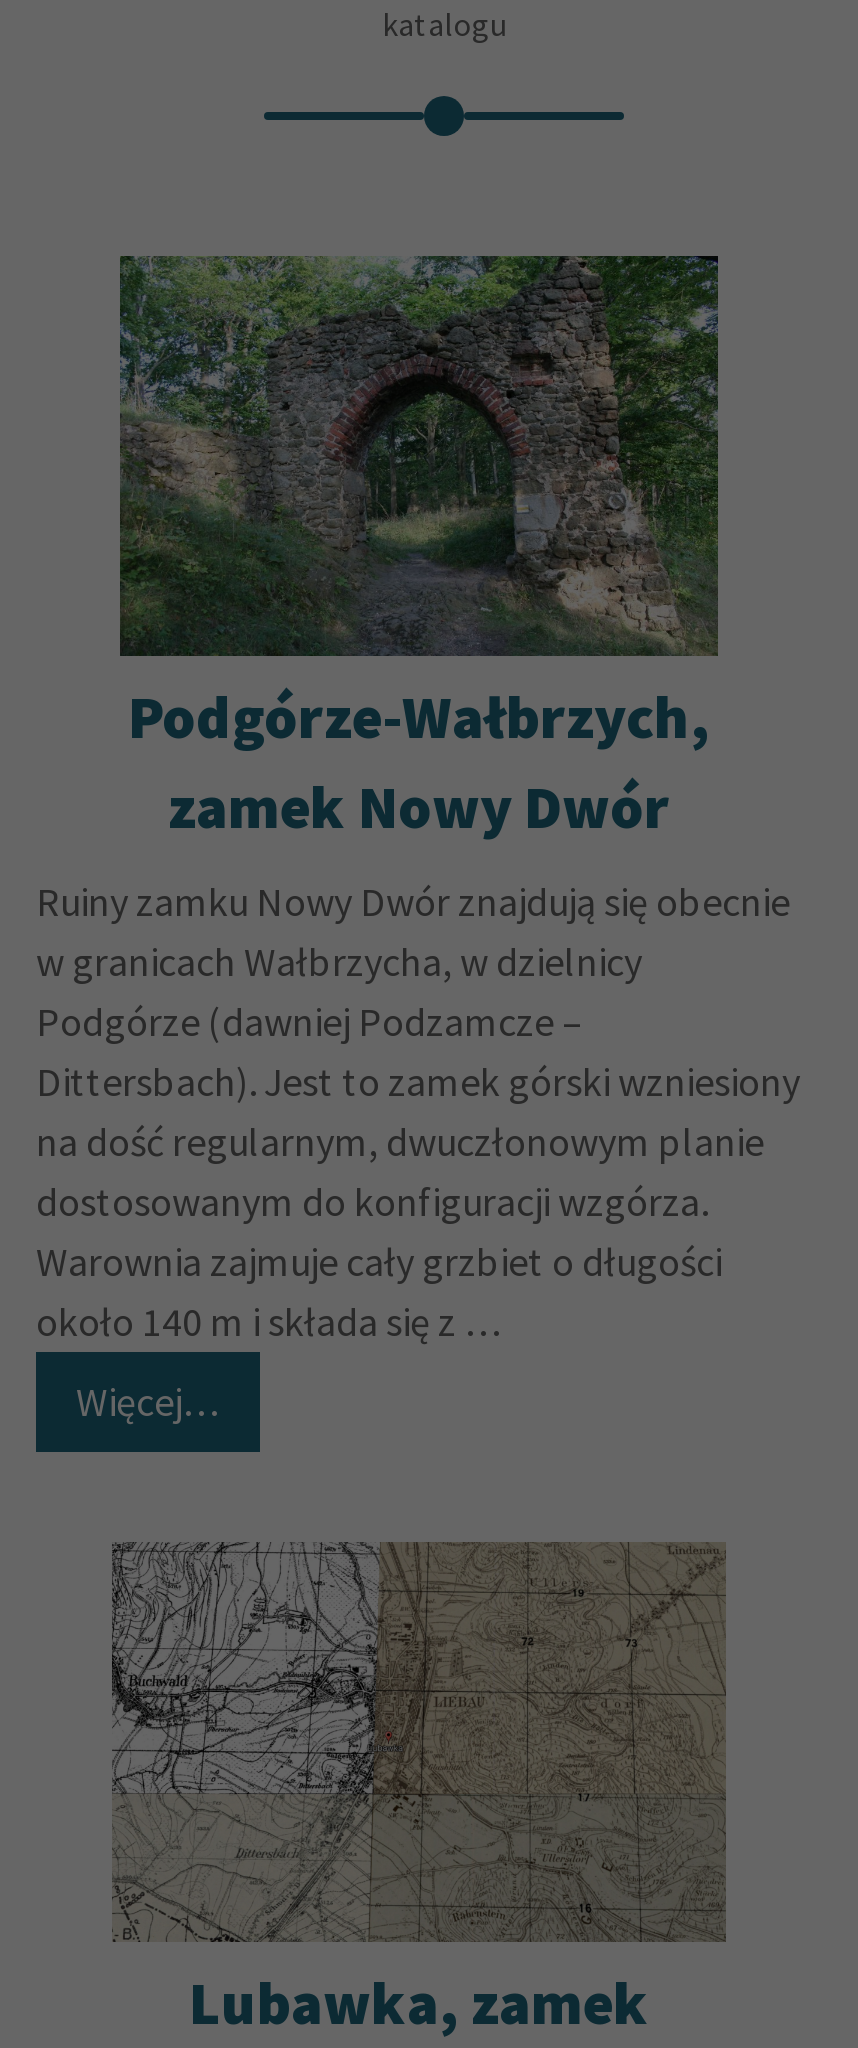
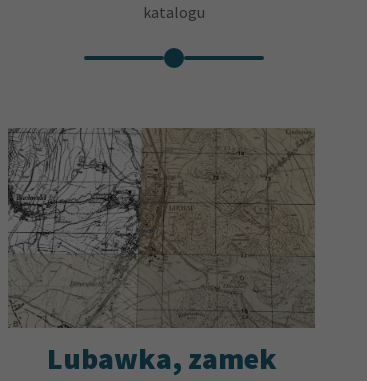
[36,254,800,1427] [image] | Podgórze-Wałbrzych, | zamek Nowy Dwór | Ruiny zamku Nowy Dwór znajdują się obecnie | w granicach Wałbrzycha, w dzielnicy | Podgórze (dawniej Podzamcze – | Dittersbach). Jest to zamek górski wzniesiony | na dość regularnym, dwuczłonowym planie | dostosowanym do konfiguracji wzgórza. | Warownia zajmuje cały grzbiet o długości | około 140 m i składa się z … | Więcej… -> none

